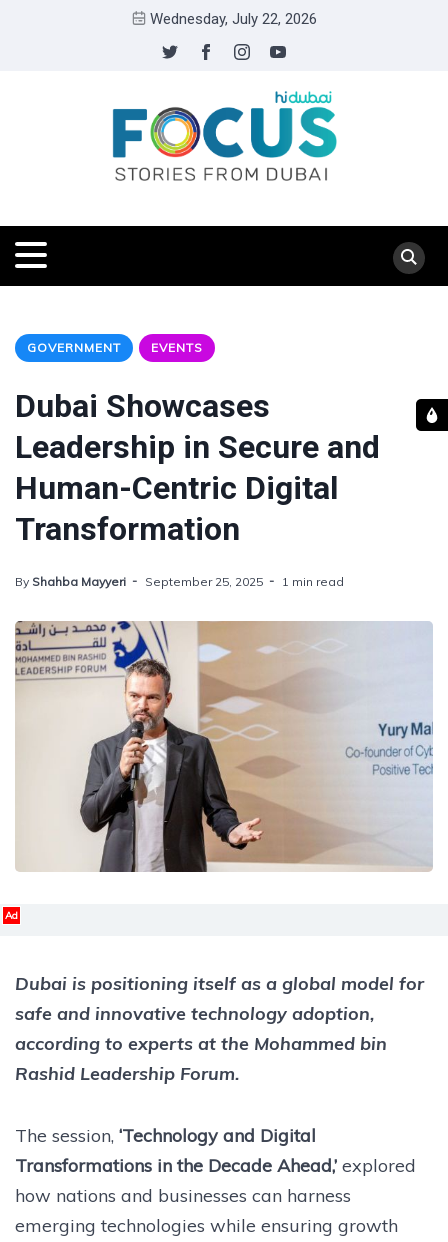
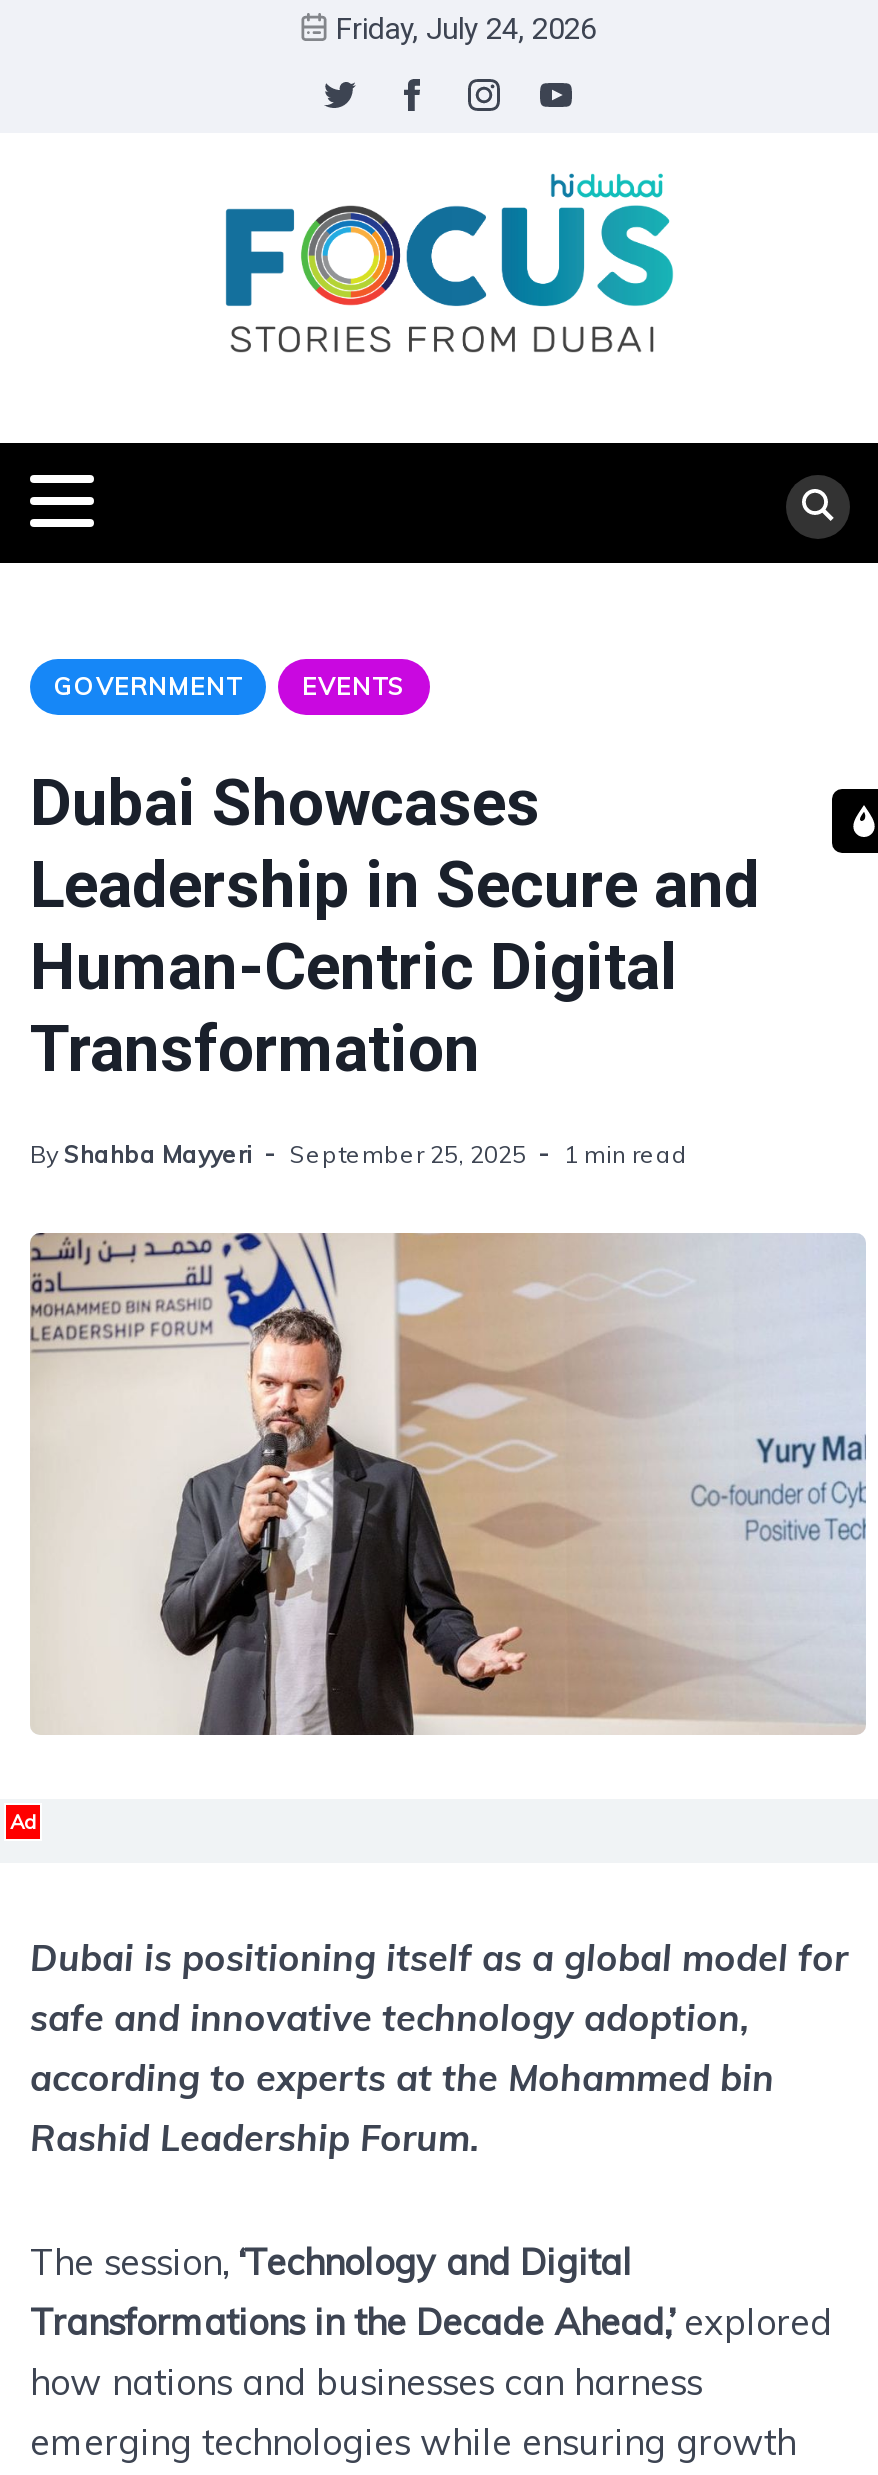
[149,10,316,28] Wednesday, July 22, 2026 -> [336,11,596,47] Friday, July 24, 2026

